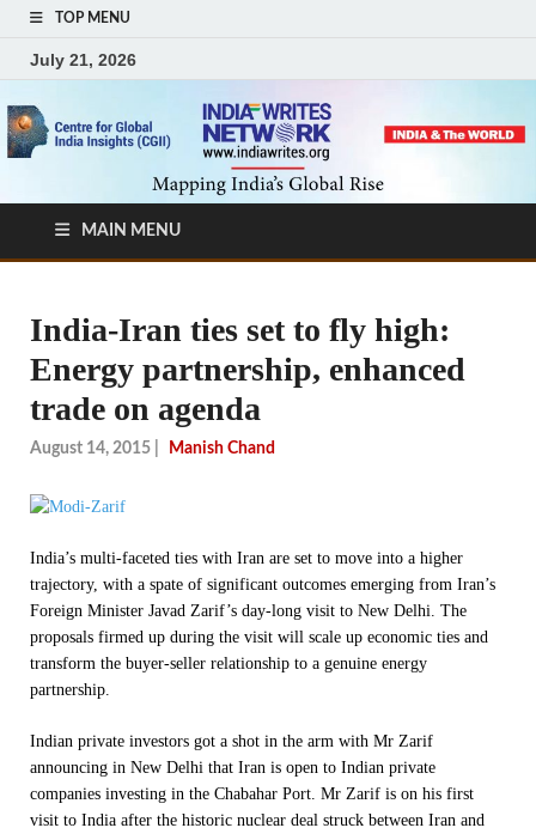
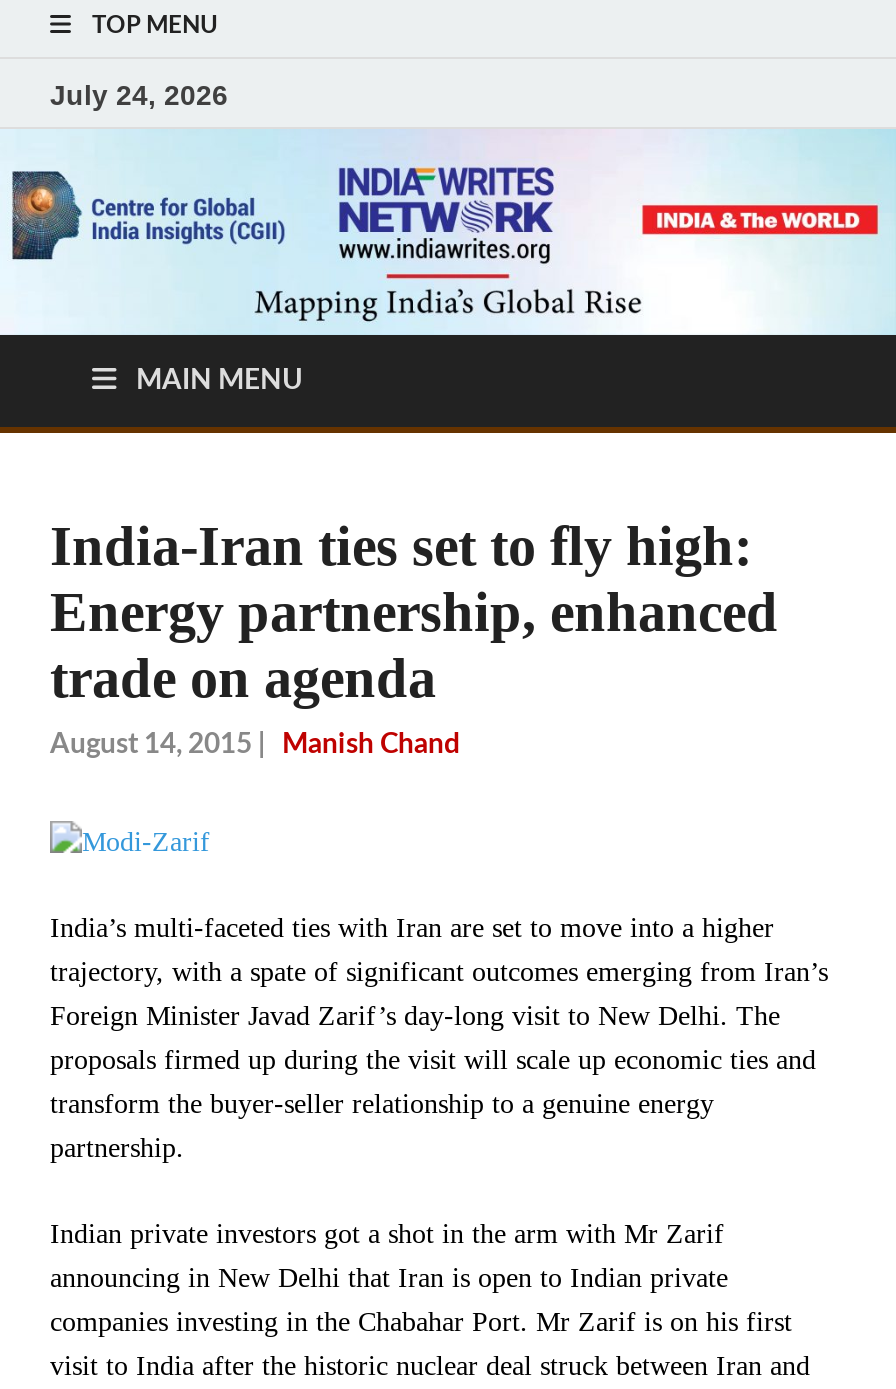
[30,50,136,69] July 21, 2026 -> [50,78,228,110] July 24, 2026

